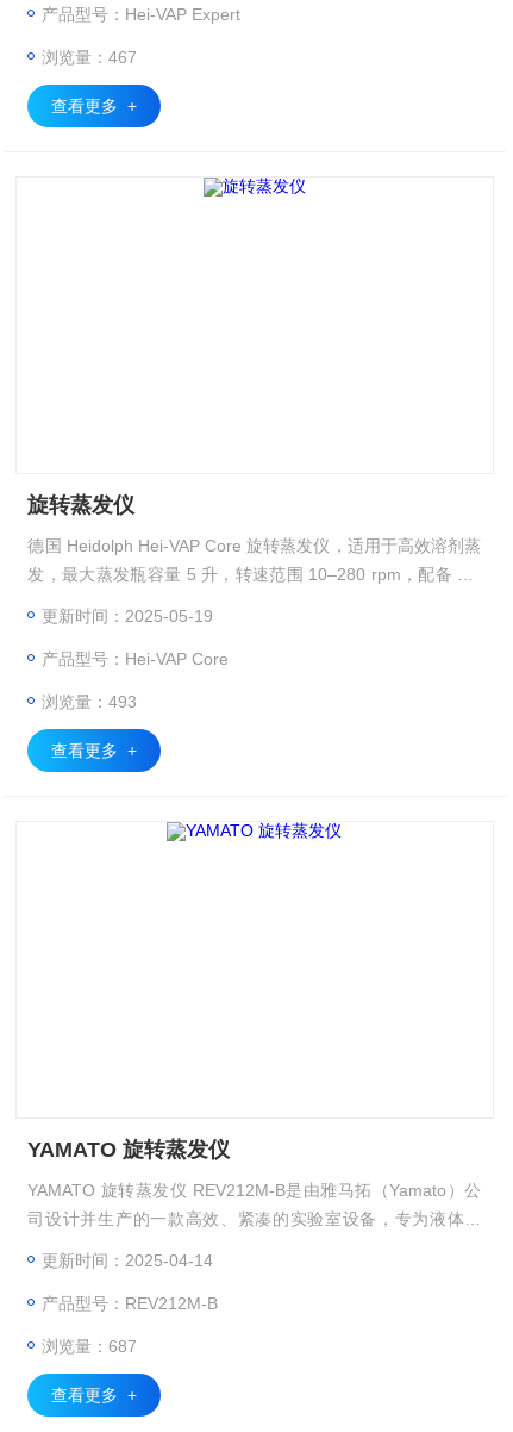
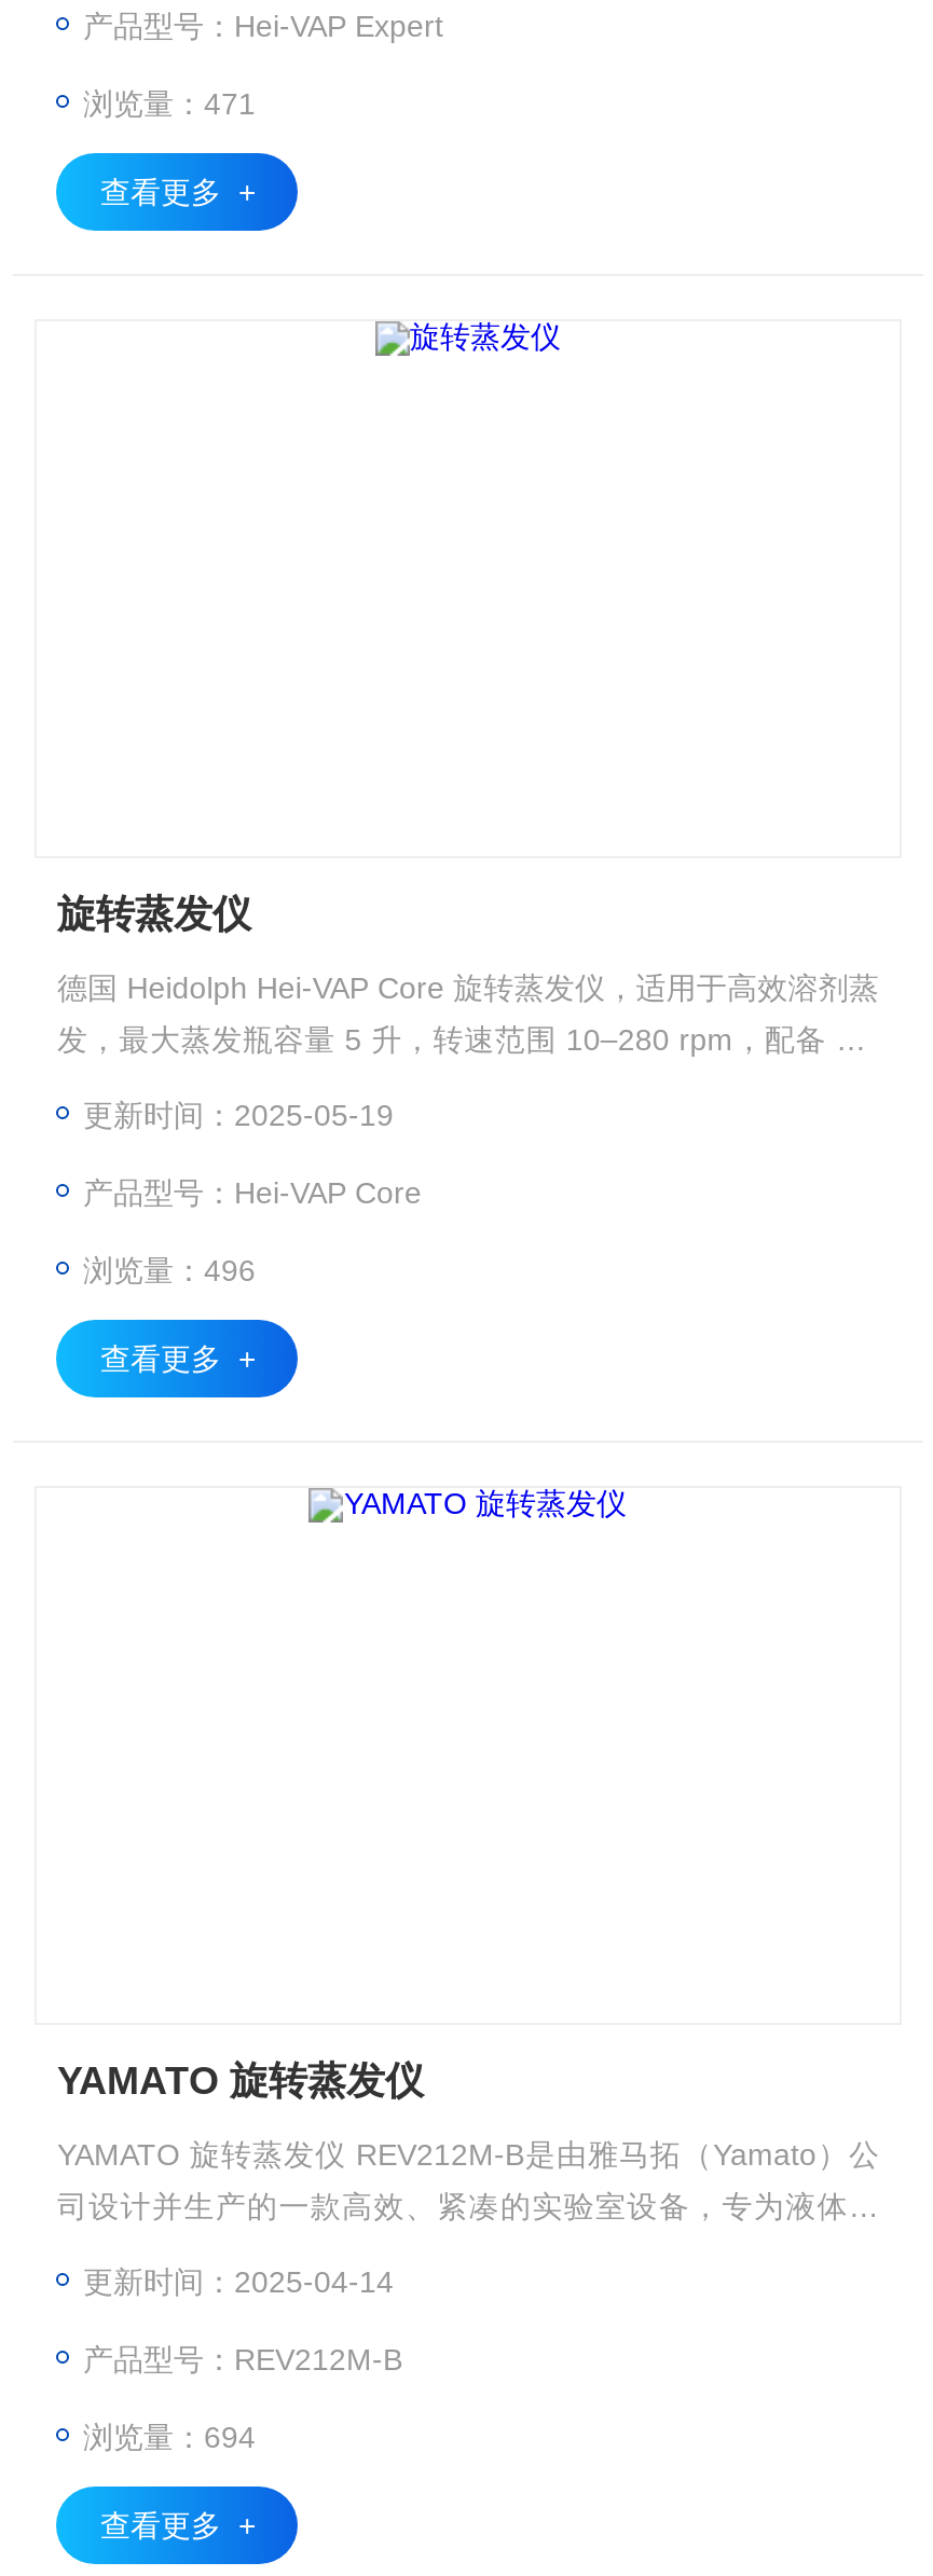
[42,48,137,67] 浏览量：467 -> [83,86,255,121] 浏览量：471
[42,692,137,711] 浏览量：493 -> [83,1253,255,1287] 浏览量：496
[42,1337,137,1356] 浏览量：687 -> [83,2420,255,2454] 浏览量：694

